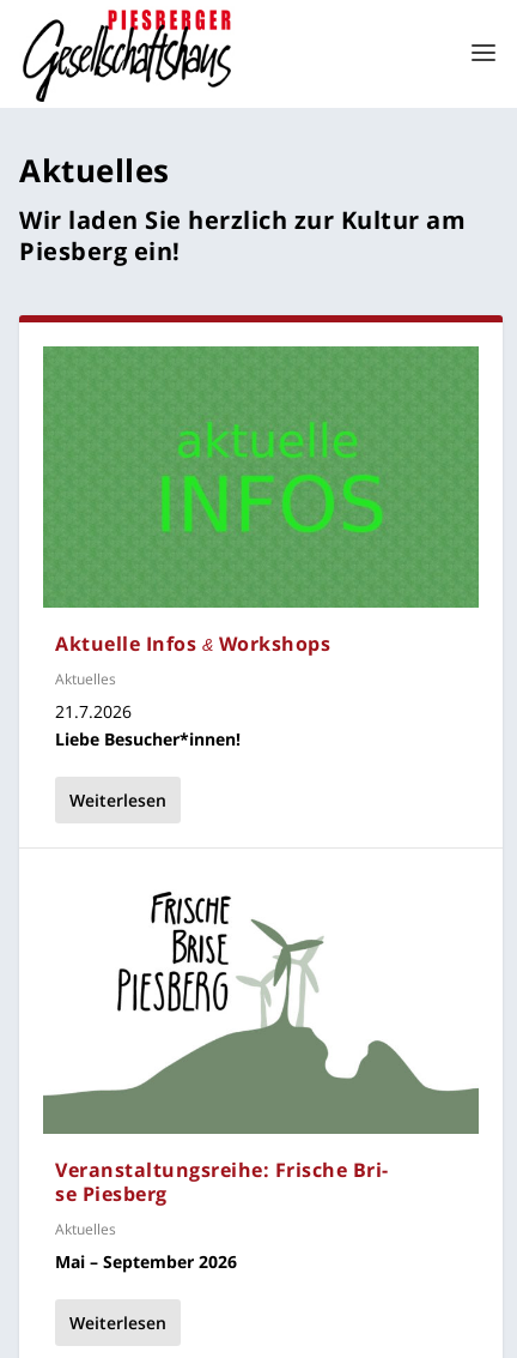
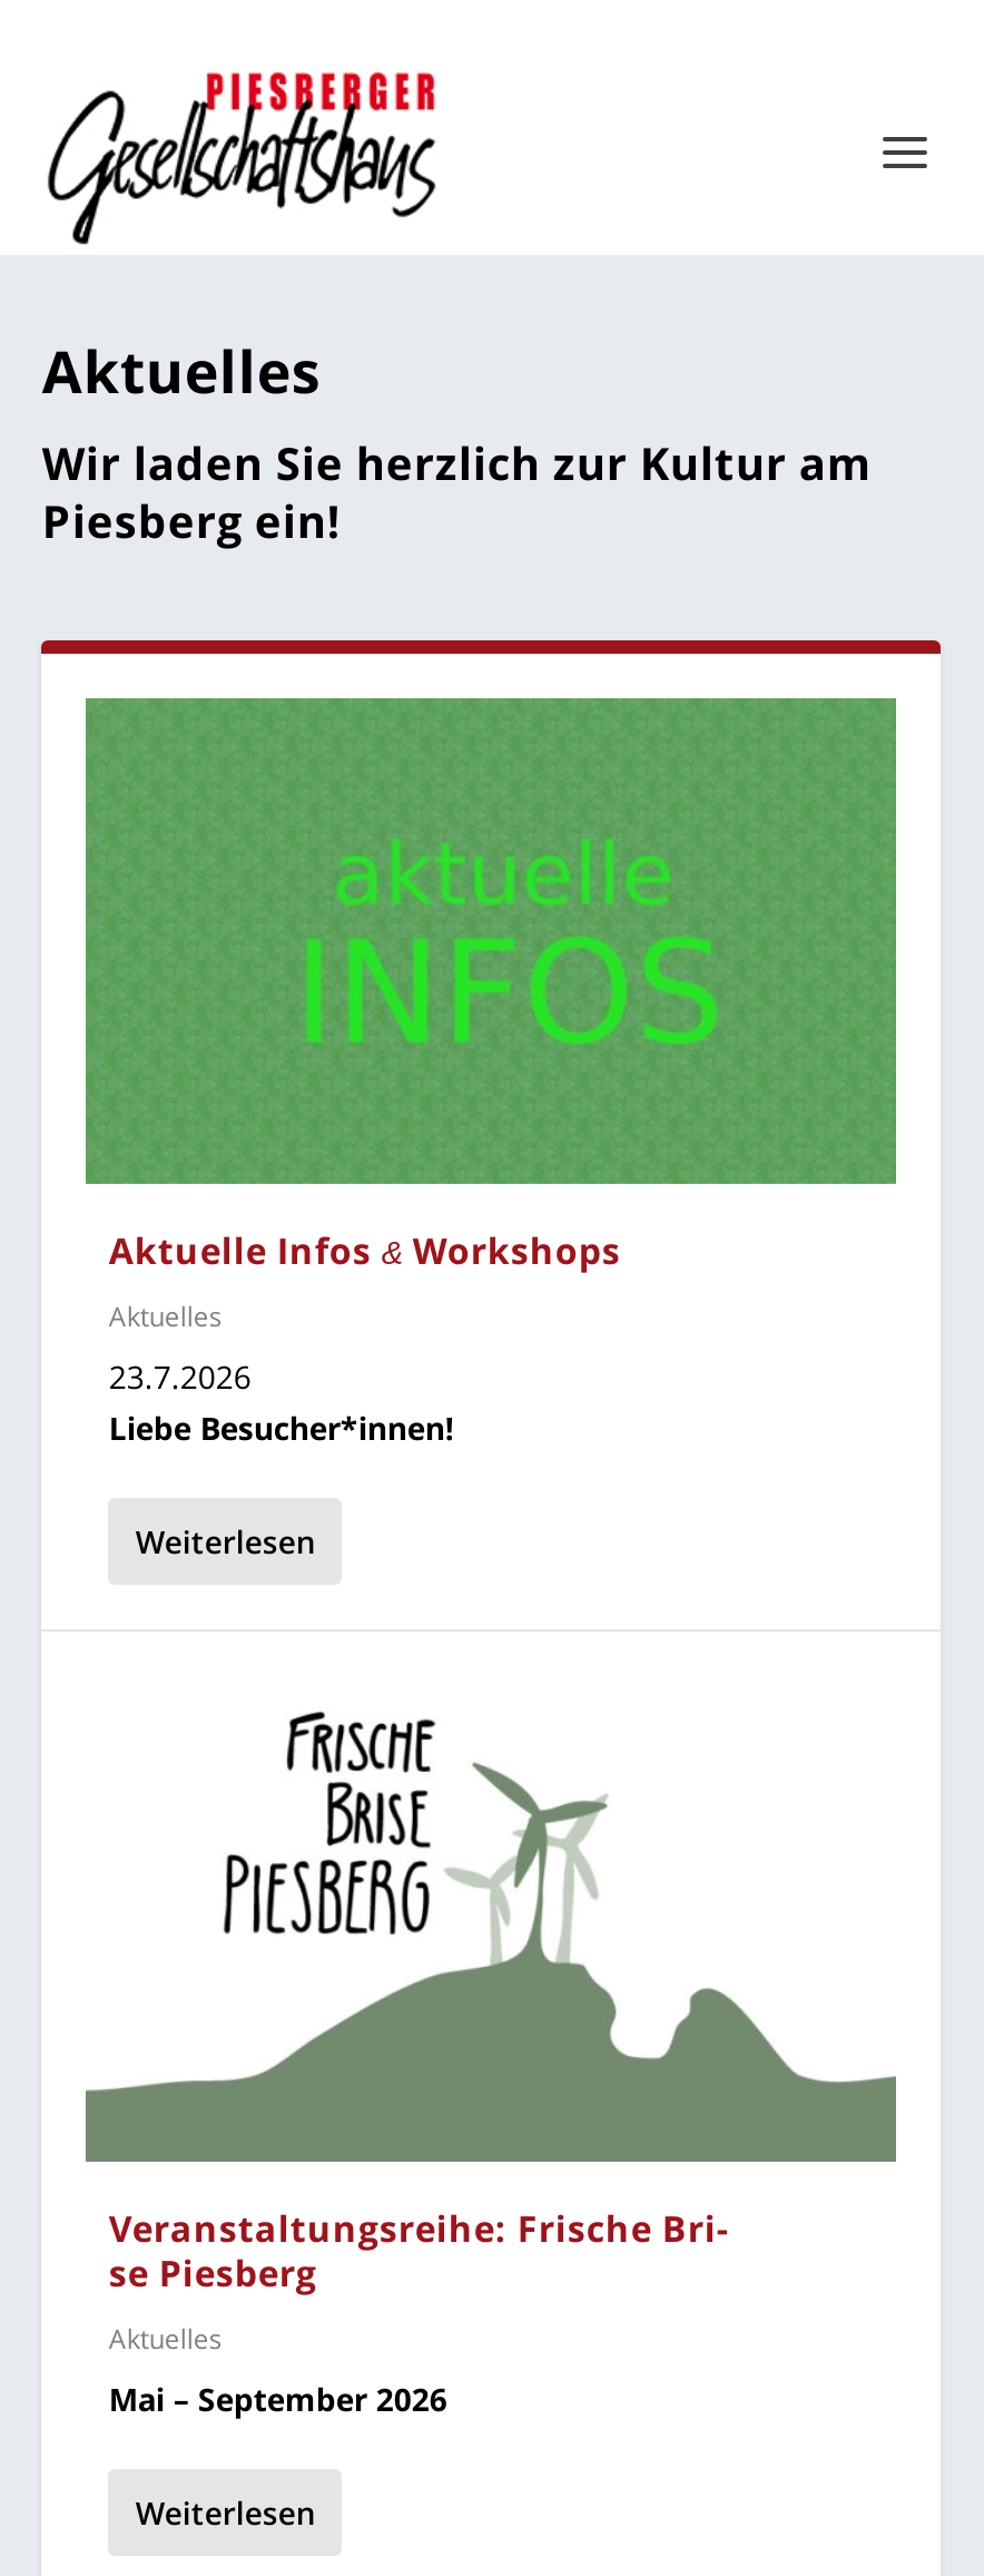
[56,700,132,723] 21.7.2026 -> [109,1355,251,1397] 23.7.2026

